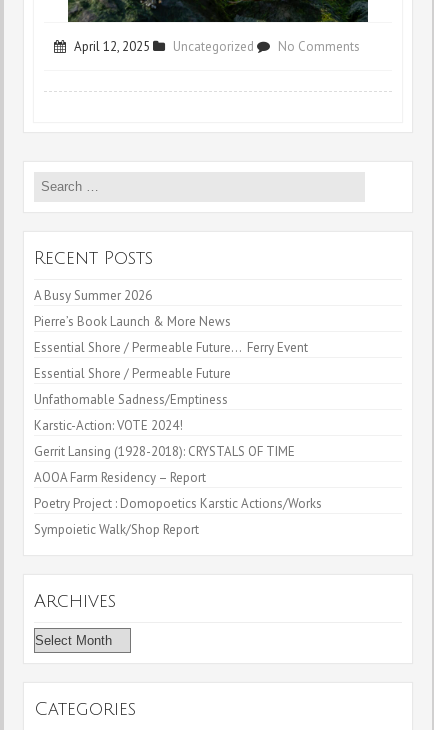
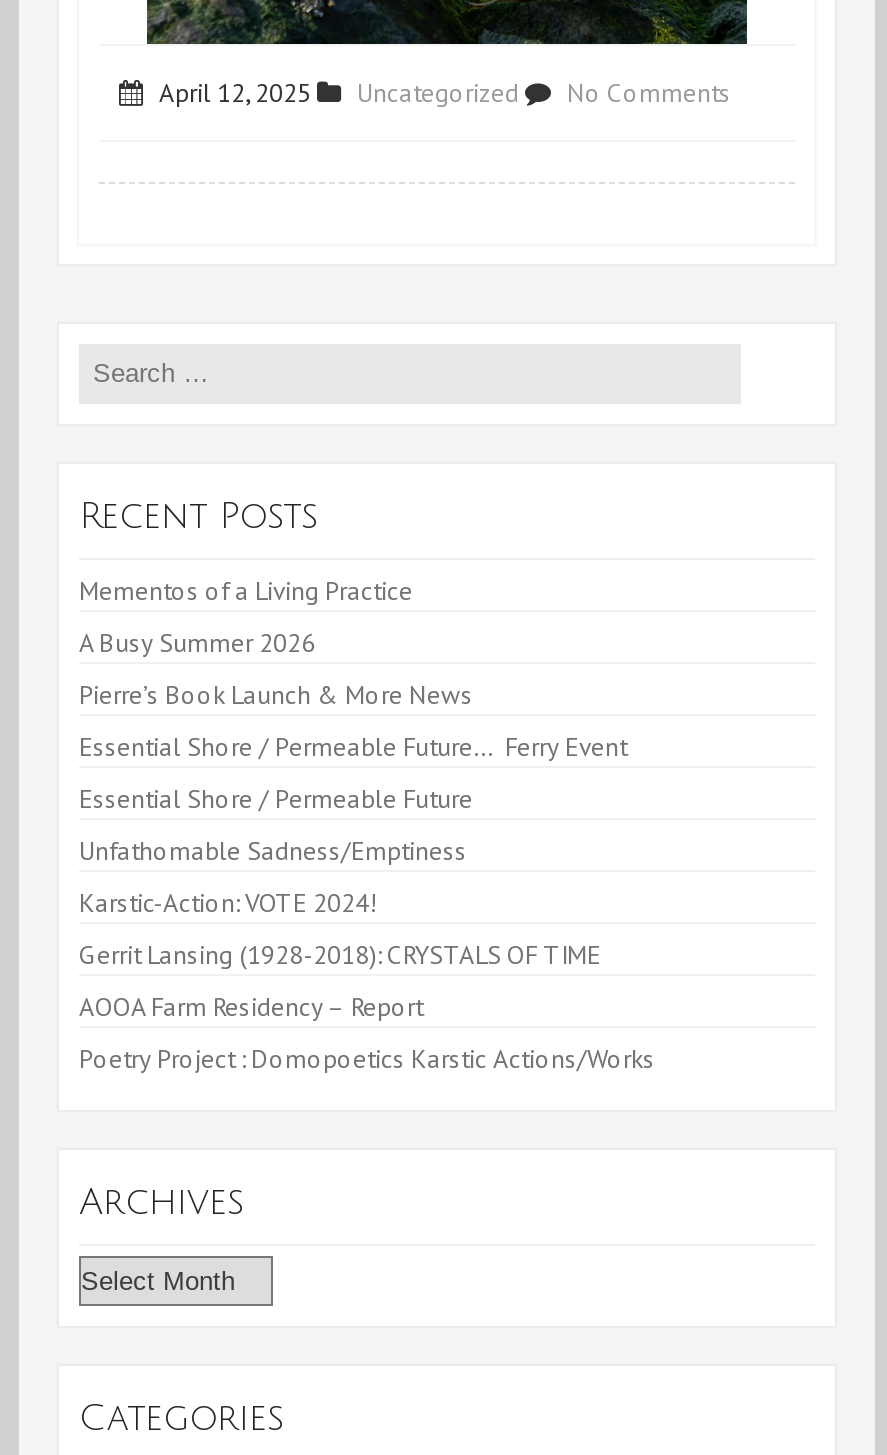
none -> [79,574,413,608] Mementos of a Living Practice
moved [34,287,322,512] -> [79,626,655,1076]: A Busy Summer 2026 | Pierre’s Book Launch & More News | Essential Shore / Permeable Future… Ferry Event | ... | AOOA Farm Residency – Report | Poetry Project : Domopoetics Karstic Actions/Works
[34,521,199,538] Sympoietic Walk/Shop Report -> none

